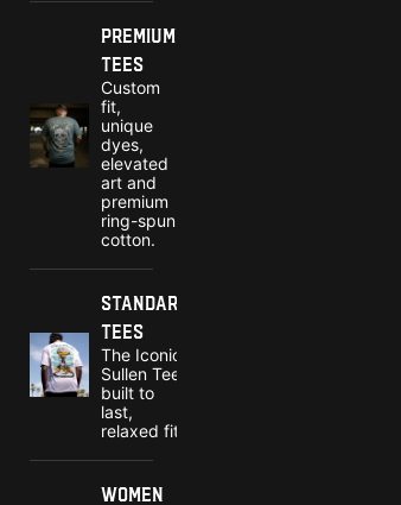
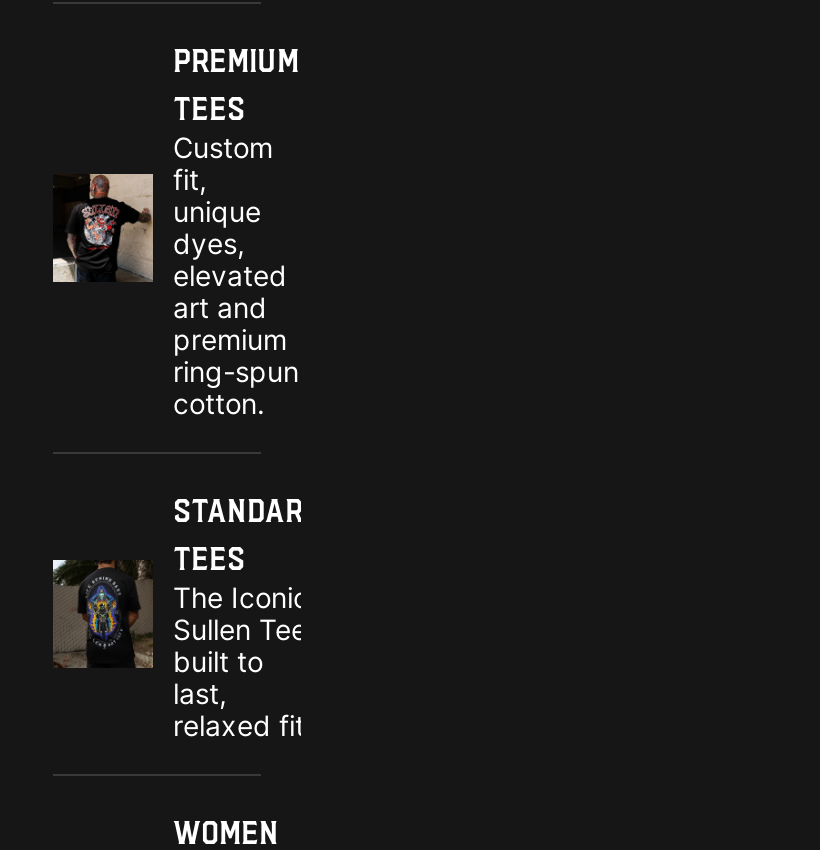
[30,103,89,168] [image] -> [51,172,155,284] [image]
[28,332,90,398] [image] -> [51,558,155,670] [image]

